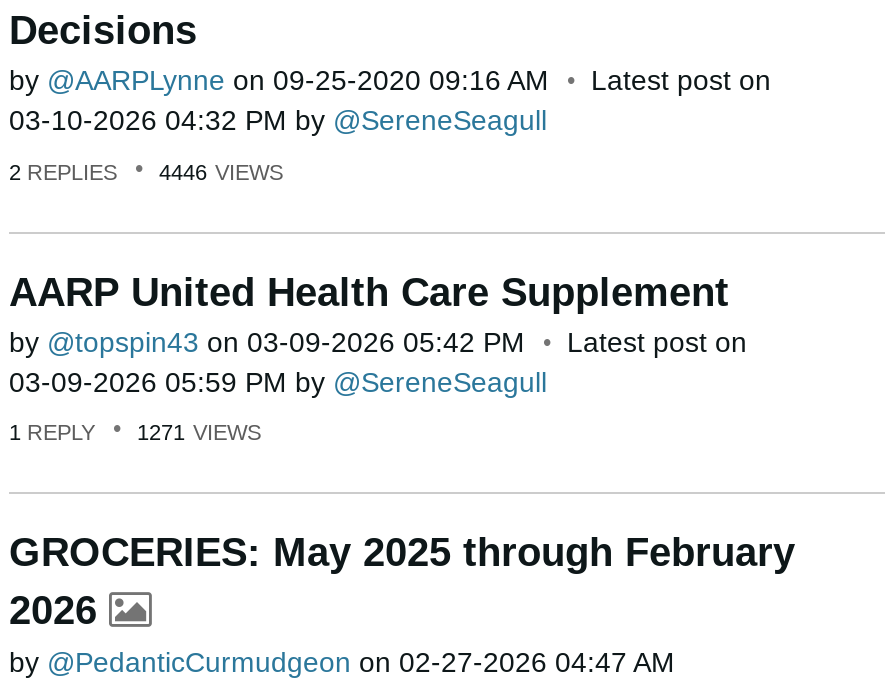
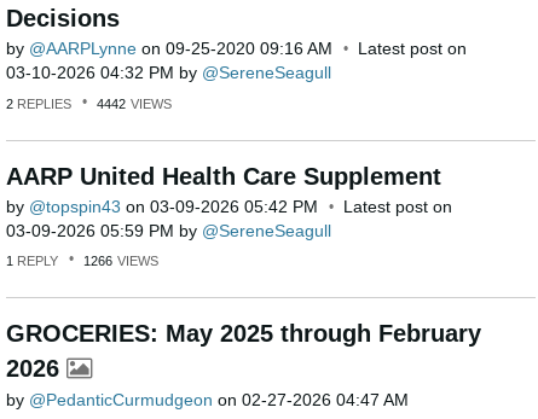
[9,159,283,183] 2 REPLIES 4446 VIEWS -> [6,96,172,111] 2 REPLIES 4442 VIEWS
[9,420,261,444] 1 REPLY 1271 VIEWS -> [6,254,158,268] 1 REPLY 1266 VIEWS

